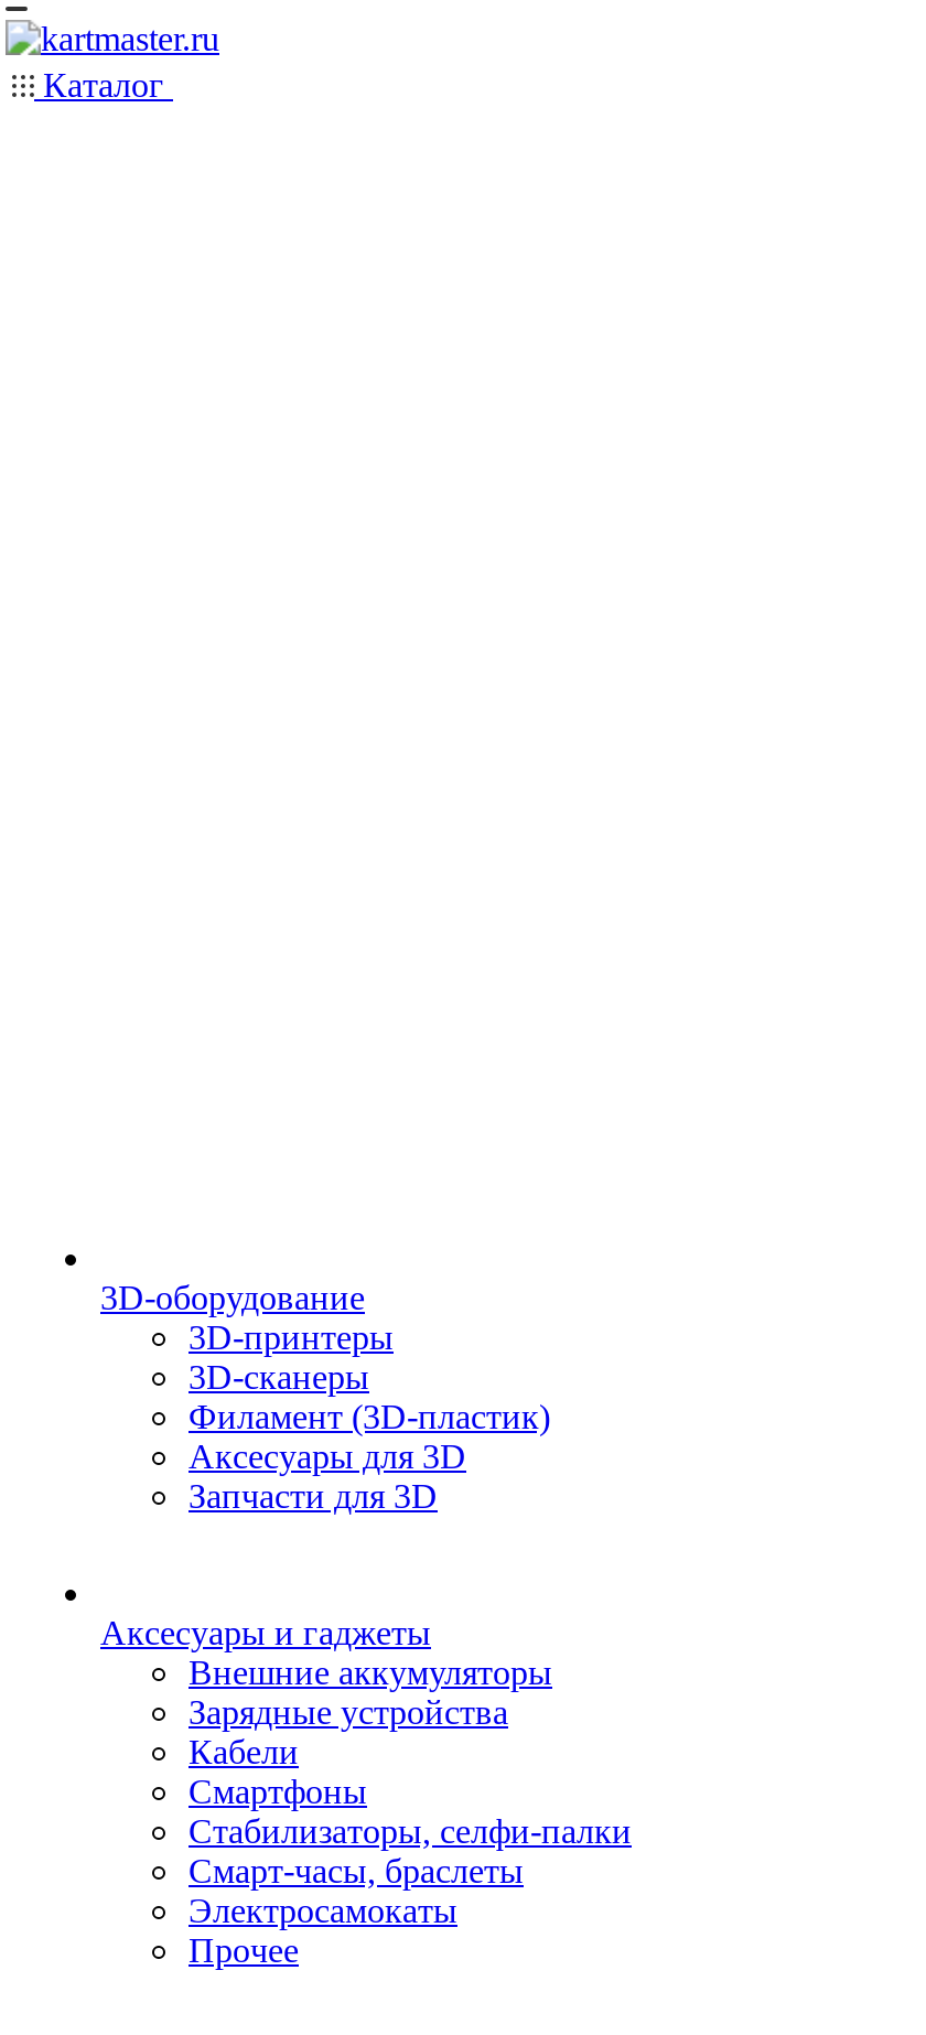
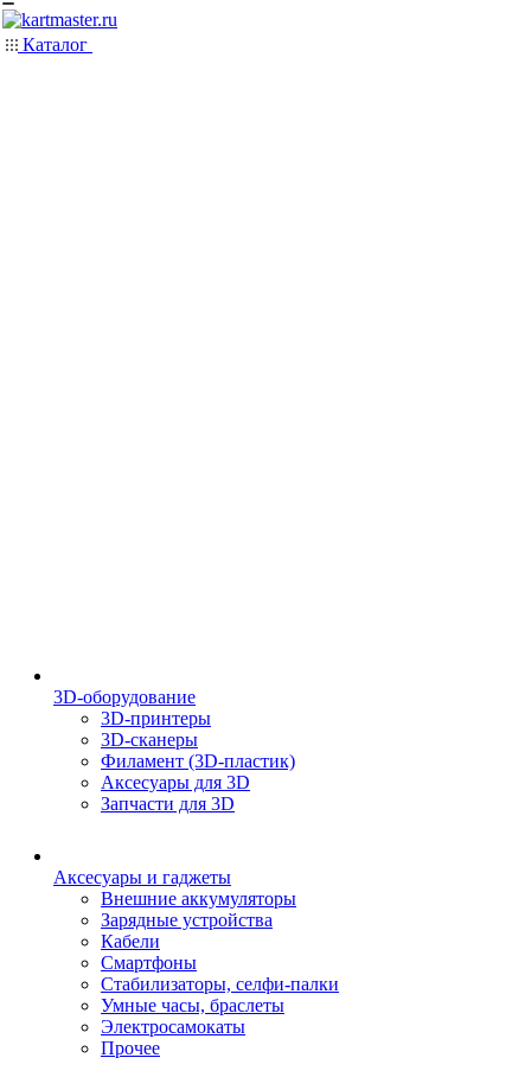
[189,1852,524,1889] Смарт-часы, браслеты -> [101,995,284,1015] Умные часы, браслеты

